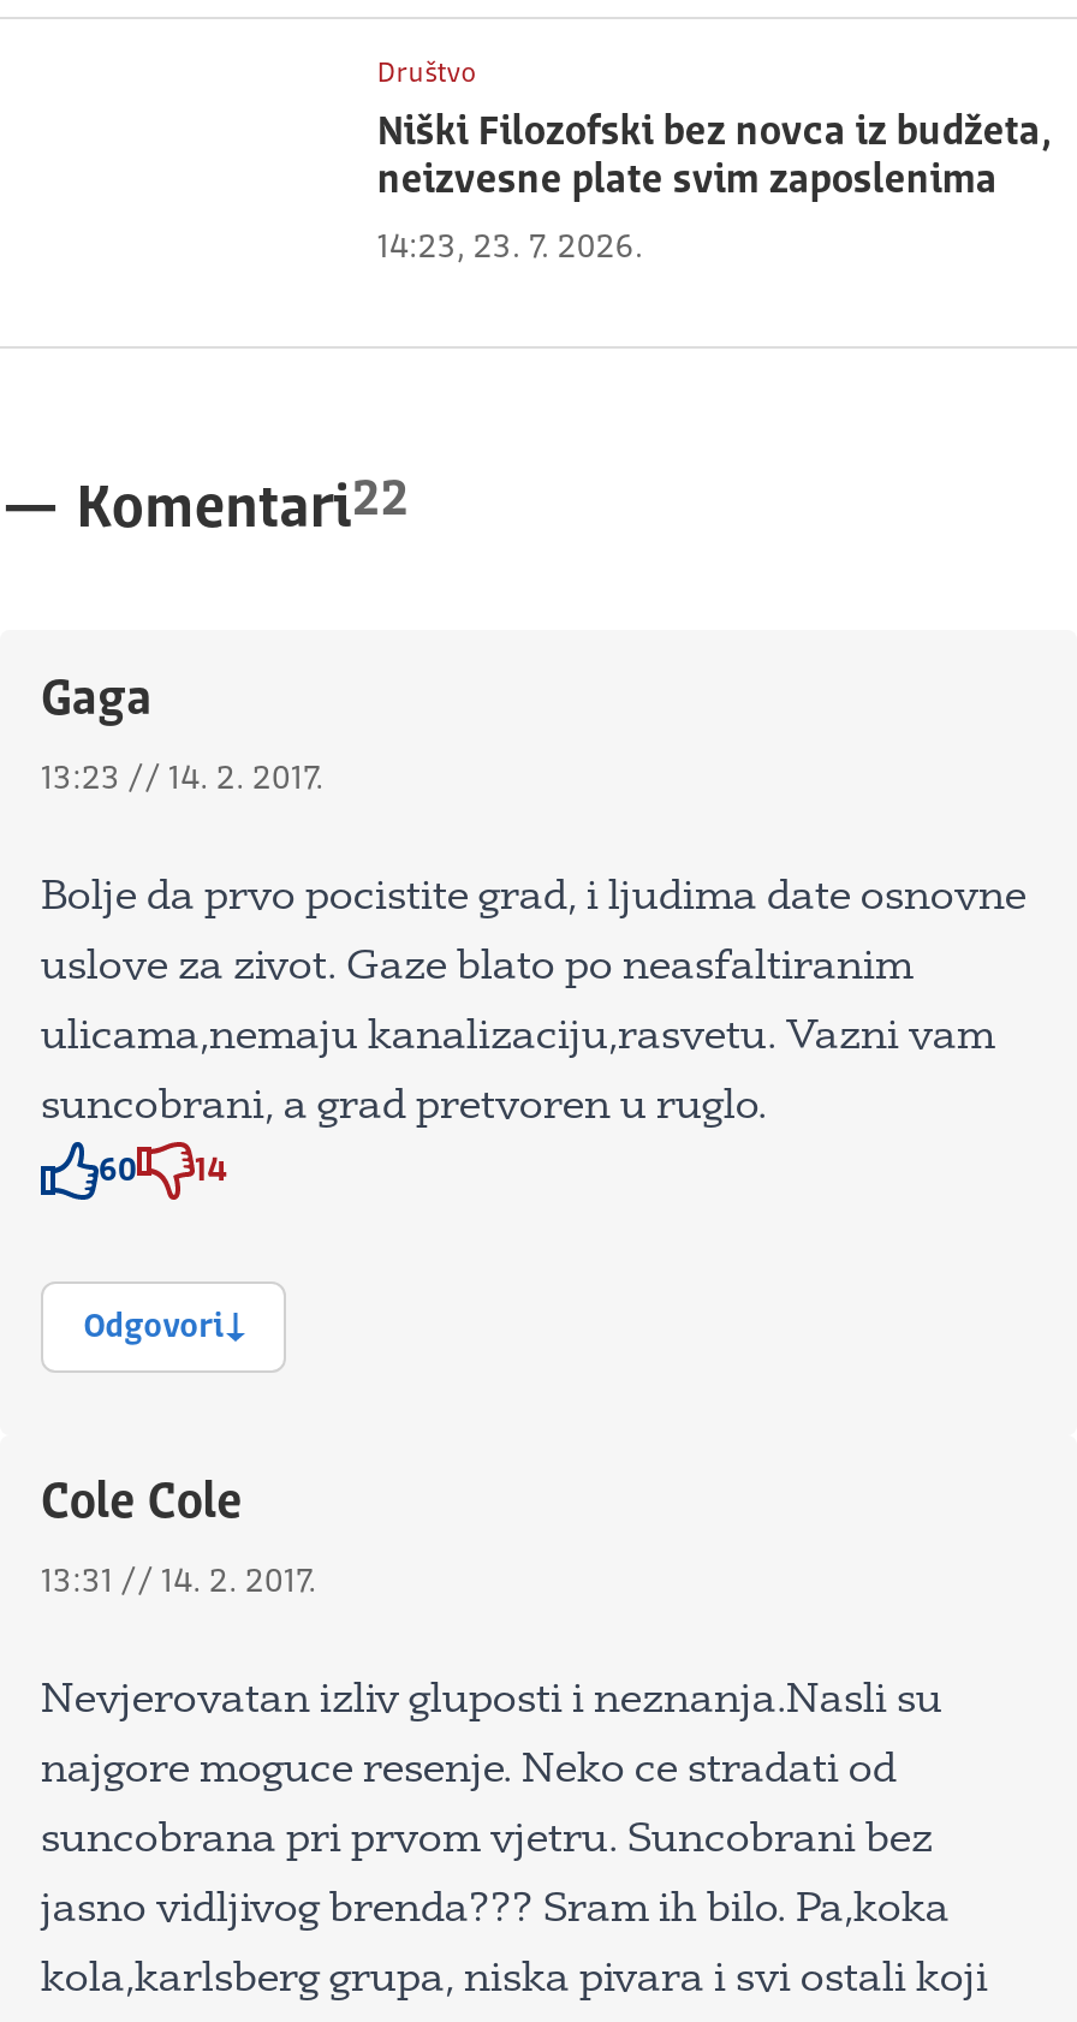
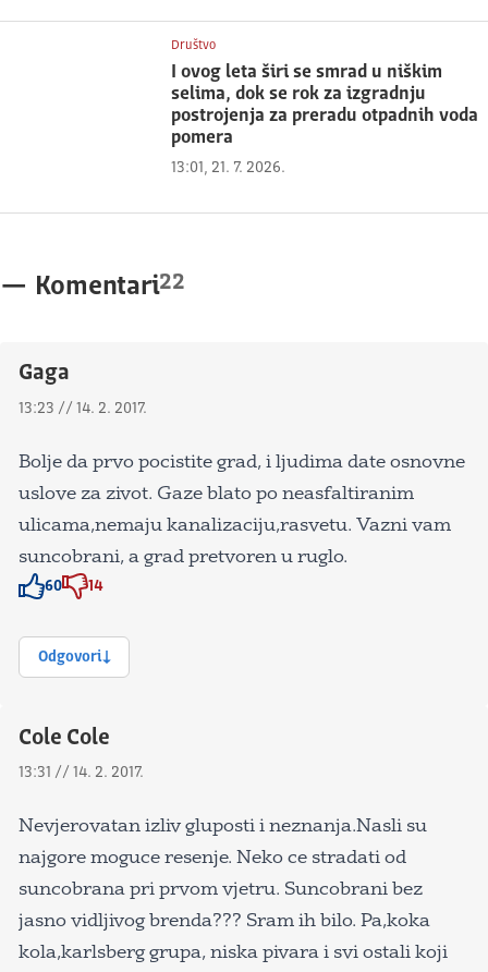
[377,114,1052,203] Niški Filozofski bez novca iz budžeta, | neizvesne plate svim zaposlenima -> [171,64,478,148] I ovog leta širi se smrad u niškim | selima, dok se rok za izgradnju | postrojenja za preradu otpadnih voda | pomera
[377,230,644,264] 14:23, 23. 7. 2026. -> [171,160,285,175] 13:01, 21. 7. 2026.

